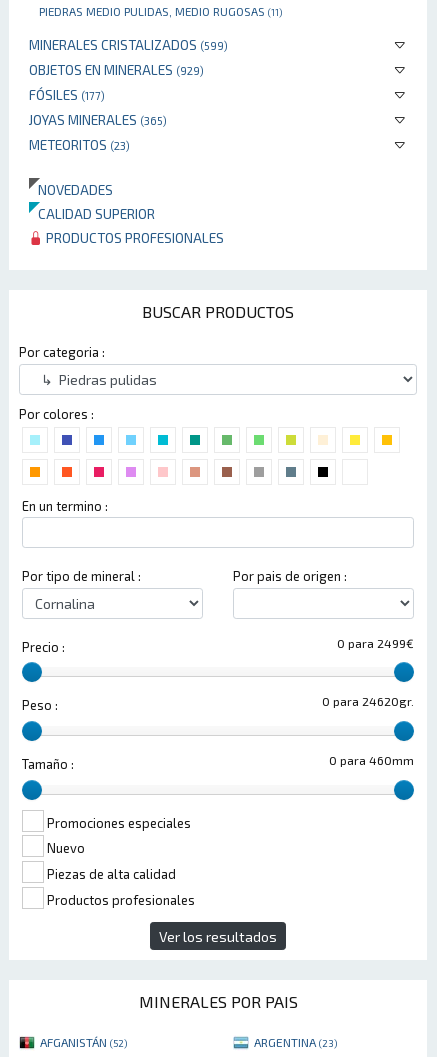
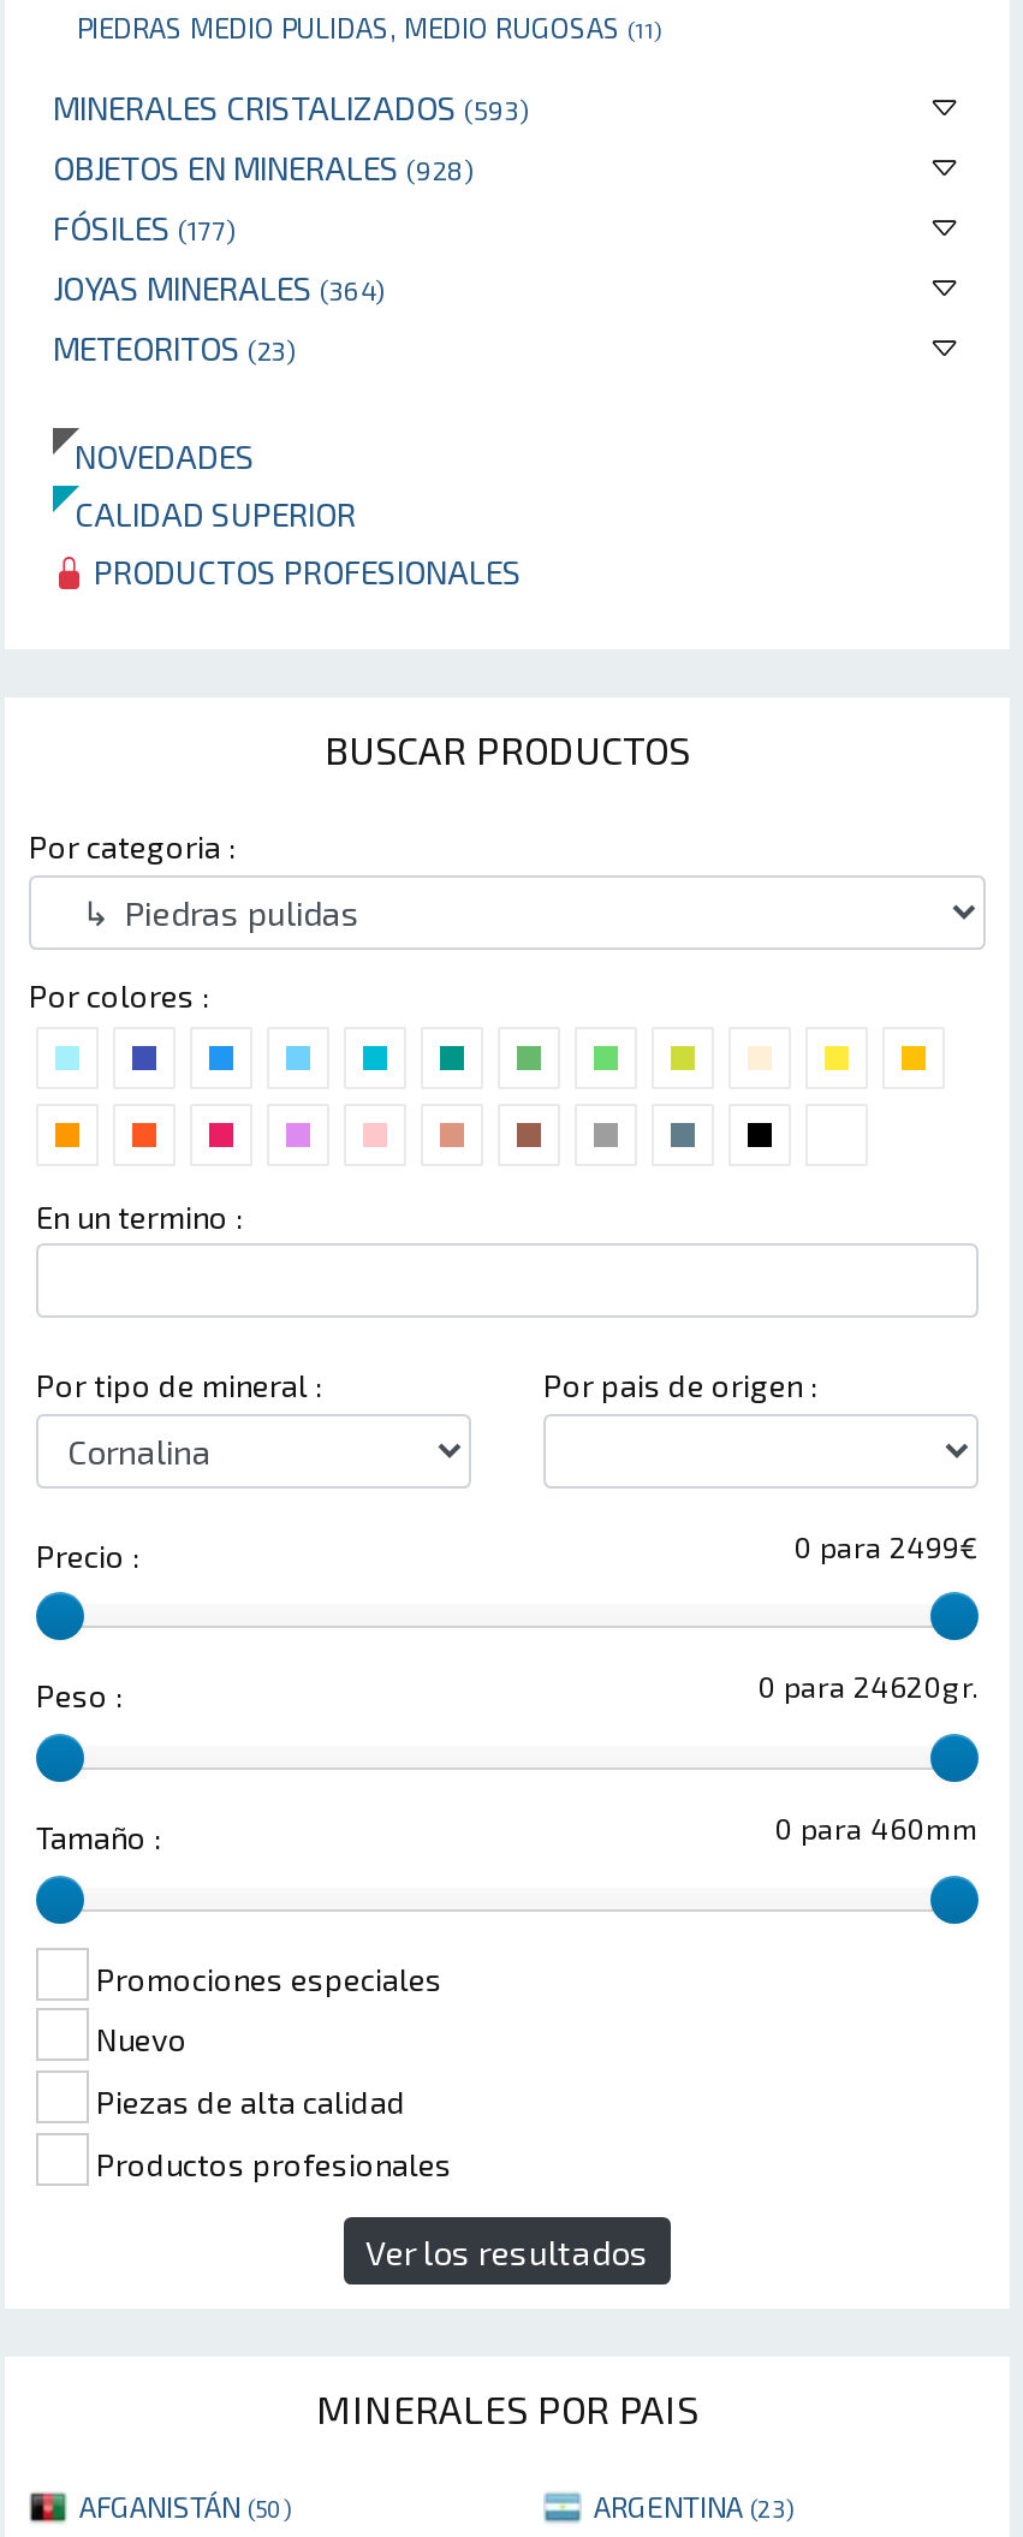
[29,36,228,53] MINERALES CRISTALIZADOS (599) -> [53,87,529,127] MINERALES CRISTALIZADOS (593)
[29,61,204,78] OBJETOS EN MINERALES (929) -> [53,147,474,188] OBJETOS EN MINERALES (928)
[29,111,167,128] JOYAS MINERALES (365) -> [53,267,385,308] JOYAS MINERALES (364)
[40,1035,127,1049] AFGANISTÁN (52) -> [79,2490,291,2523] AFGANISTÁN (50)

